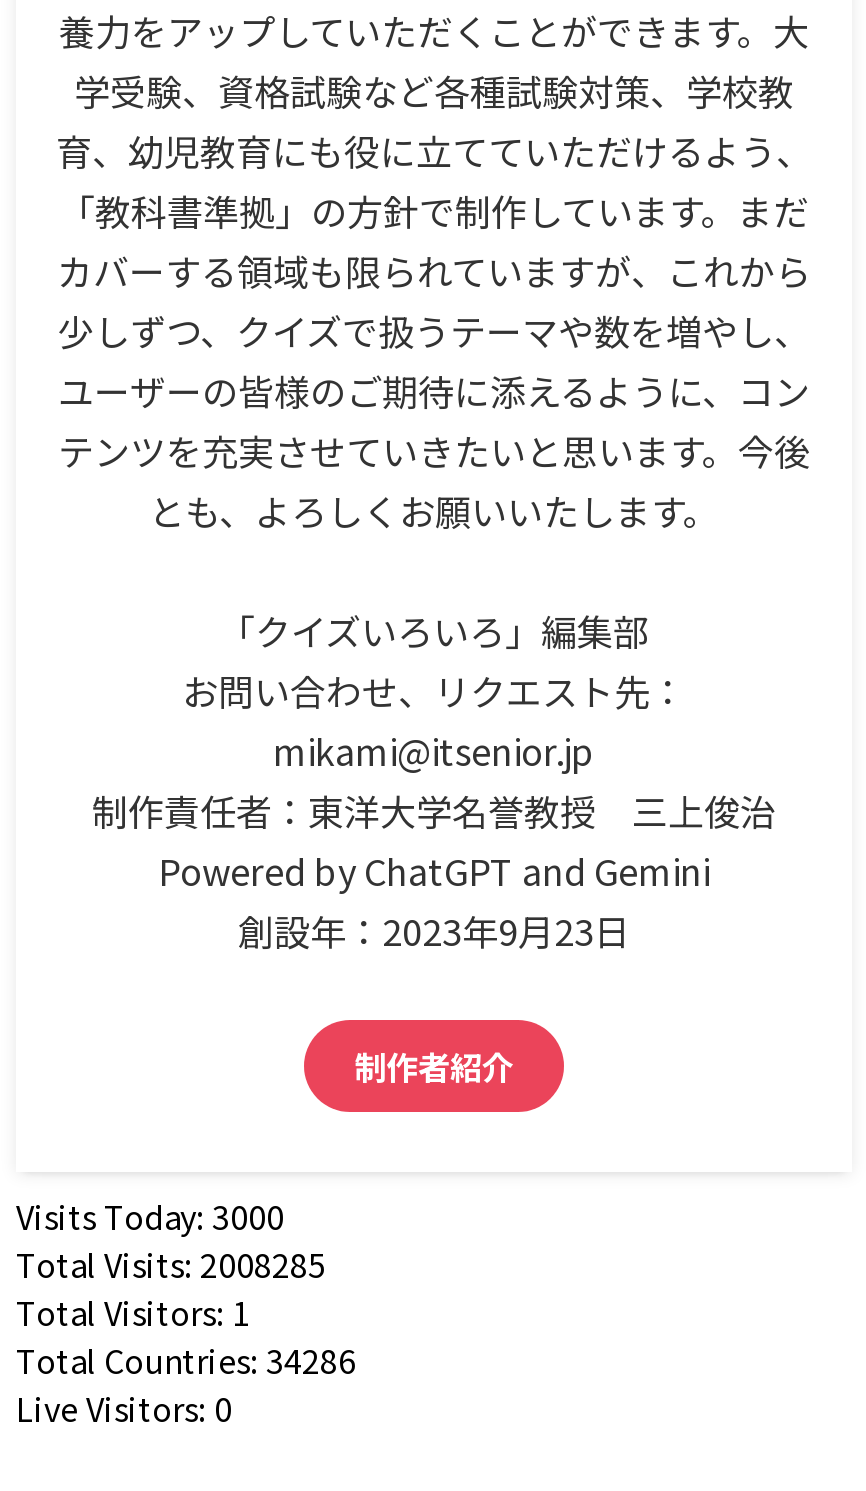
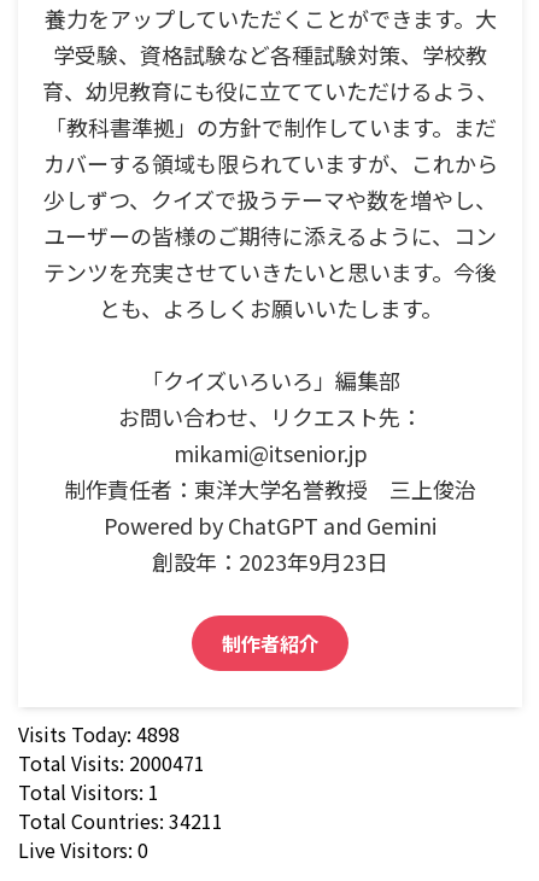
[16,1192,284,1240] Visits Today: 3000 -> [18,719,180,748] Visits Today: 4898
[16,1240,326,1288] Total Visits: 2008285 -> [18,748,205,777] Total Visits: 2000471
[16,1336,356,1384] Total Countries: 34286 -> [18,806,223,835] Total Countries: 34211

